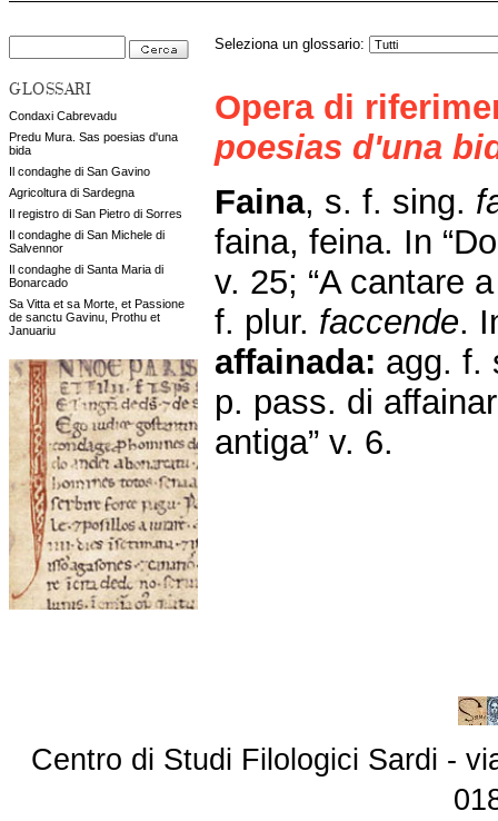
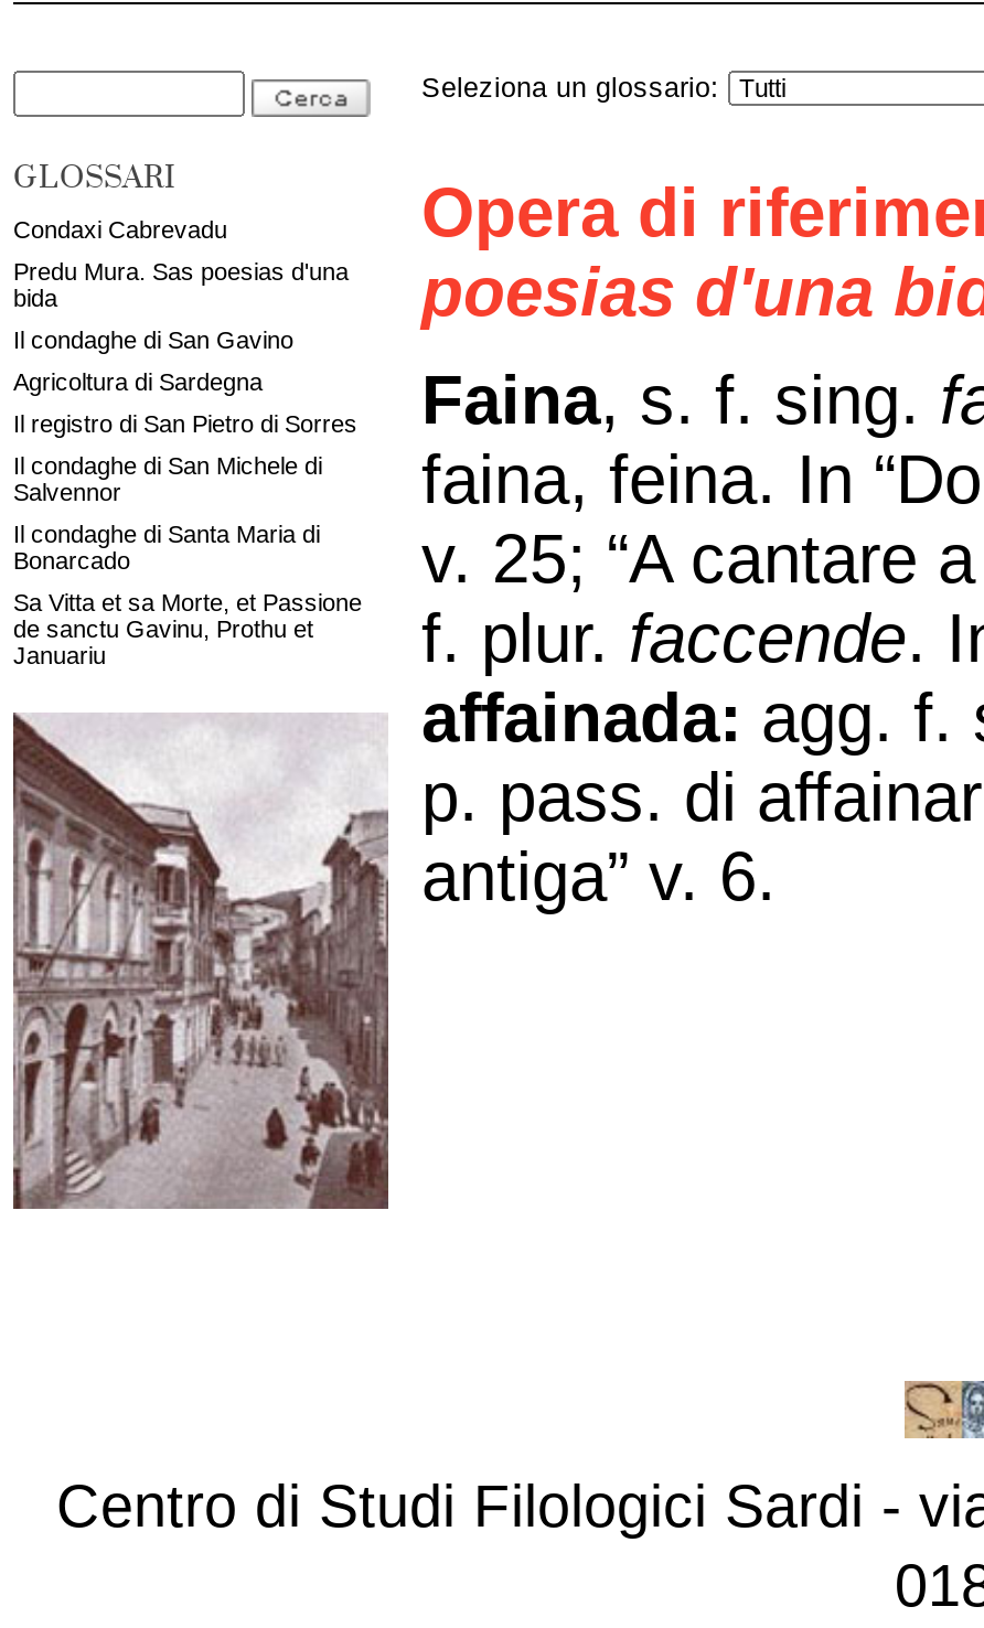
[9,358,198,610] [image] -> [11,713,391,1211] [image]

